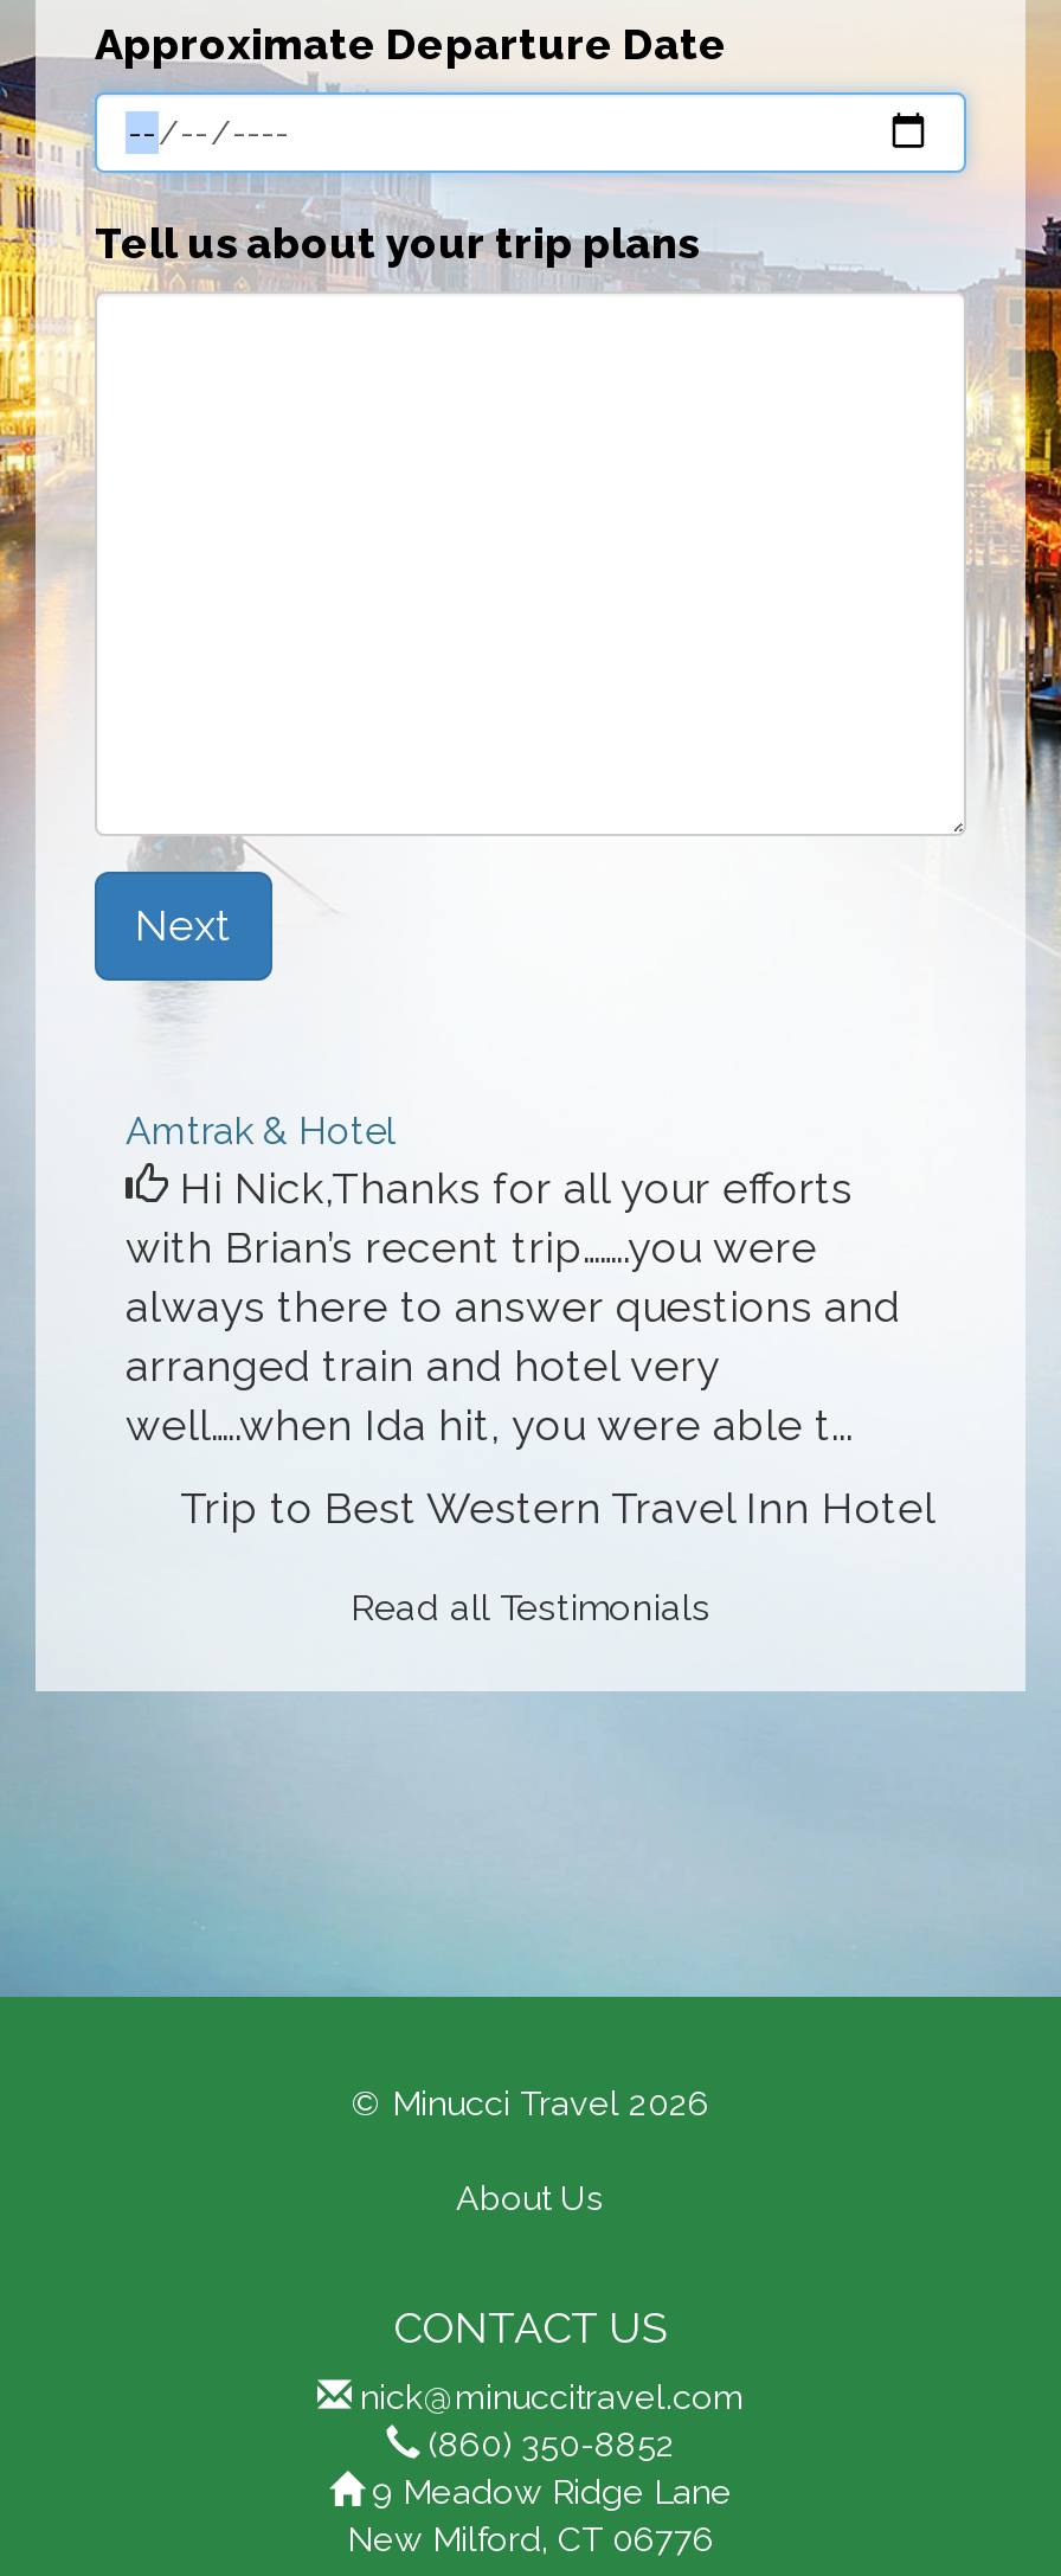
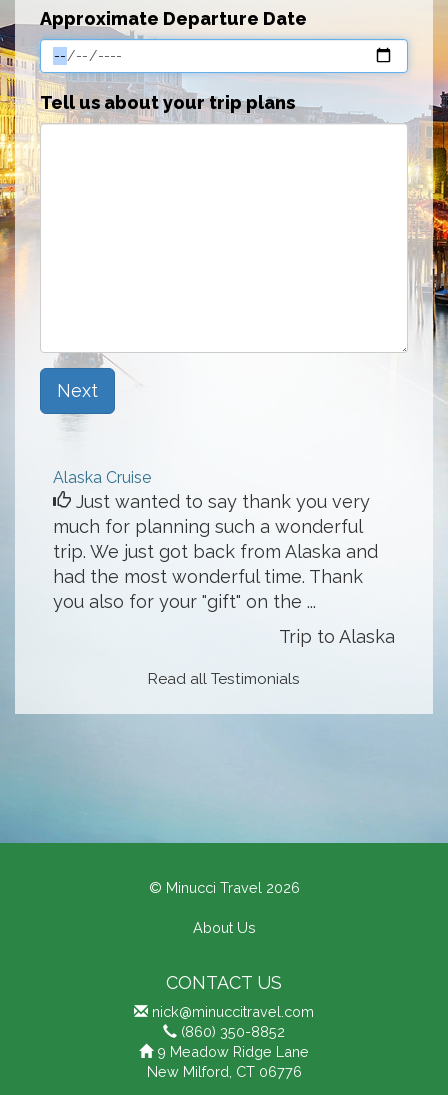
[126,1109,900,1450] Amtrak & Hotel | Hi Nick,Thanks for all your efforts | with Brian’s recent trip……..you were | always there to answer questions and | arranged train and hotel very | well…..when Ida hit, you were able t... -> [53,468,378,612] Alaska Cruise | Just wanted to say thank you very | much for planning such a wonderful | trip. We just got back from Alaska and | had the most wonderful time. Thank | you also for your "gift" on the ...
[180,1483,935,1533] Trip to Best Western Travel Inn Hotel -> [279,626,395,647] Trip to Alaska

